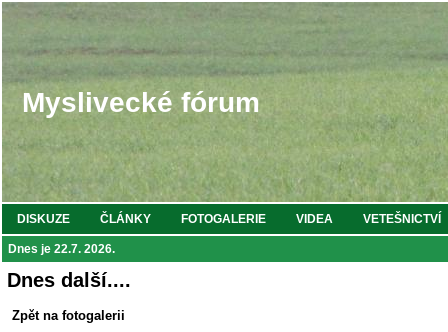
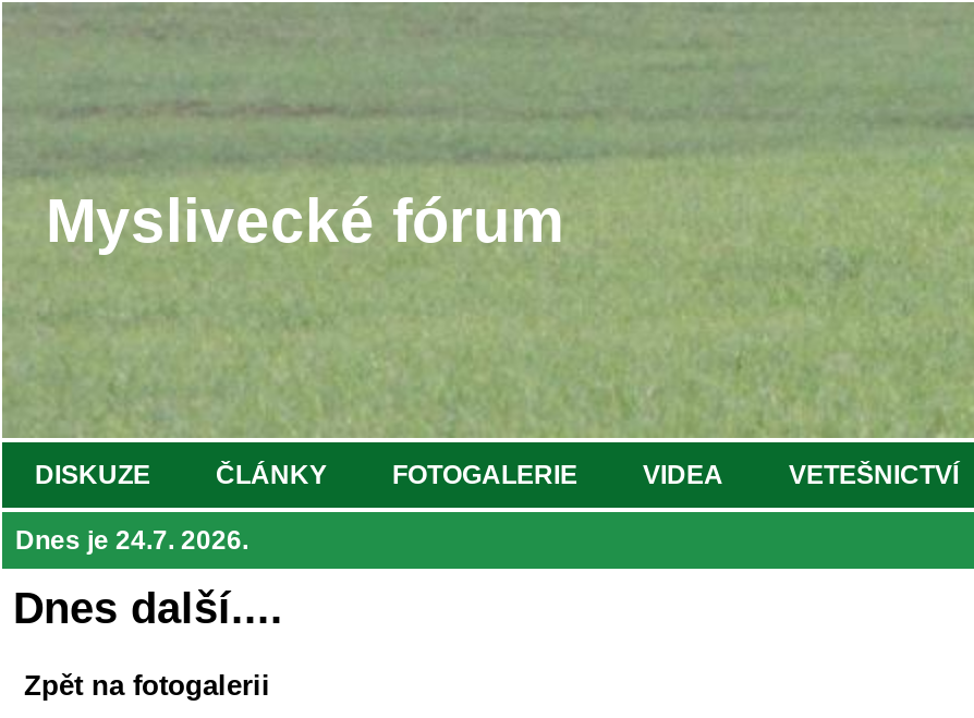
[8,242,115,256] Dnes je 22.7. 2026. -> [15,525,248,556] Dnes je 24.7. 2026.

